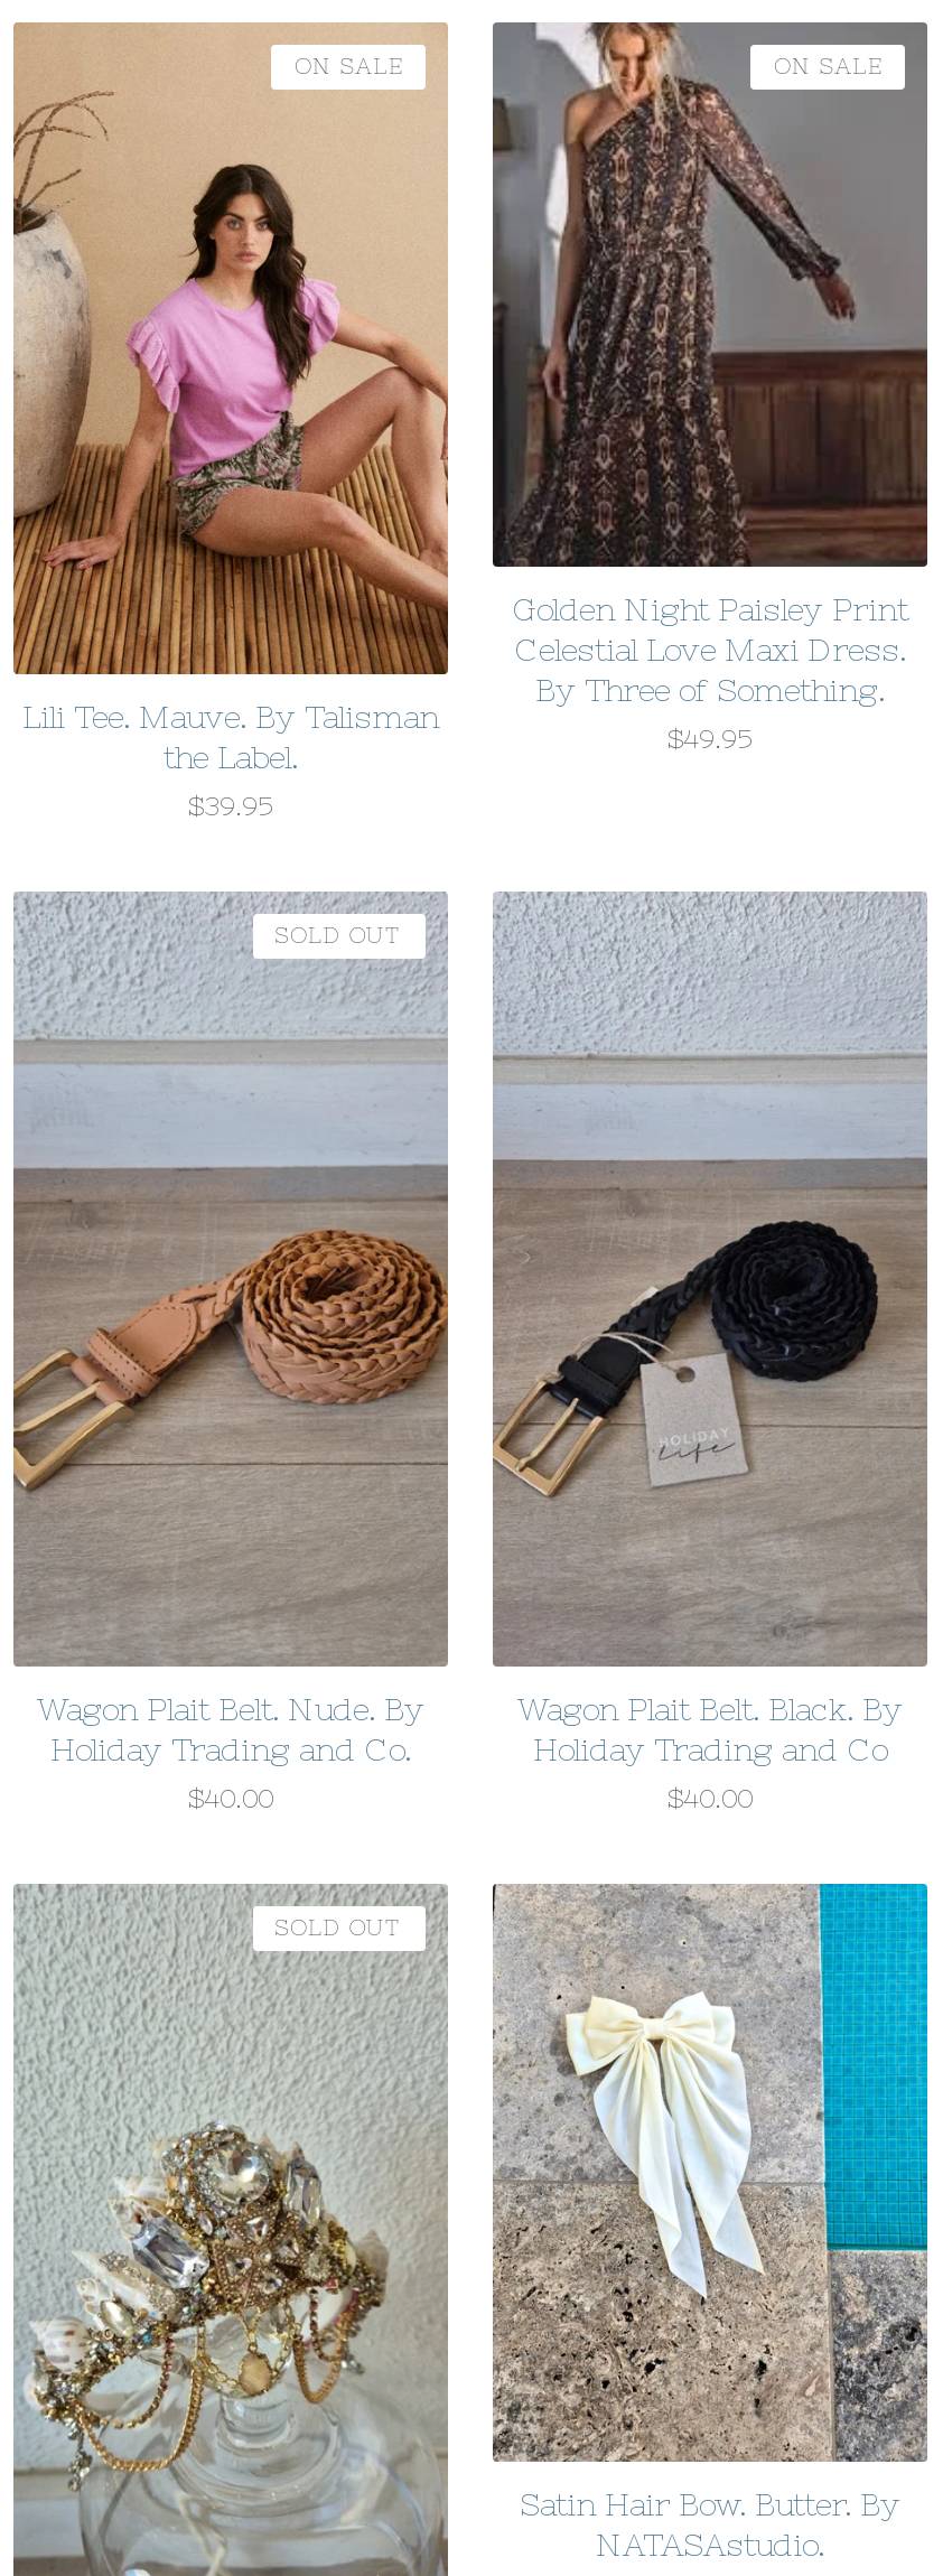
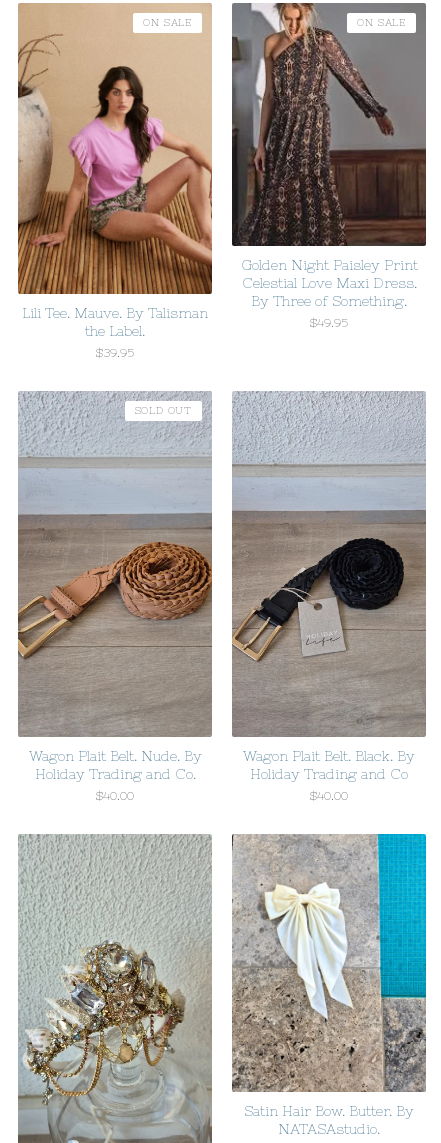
[275,1915,403,1939] SOLD OUT -> none

